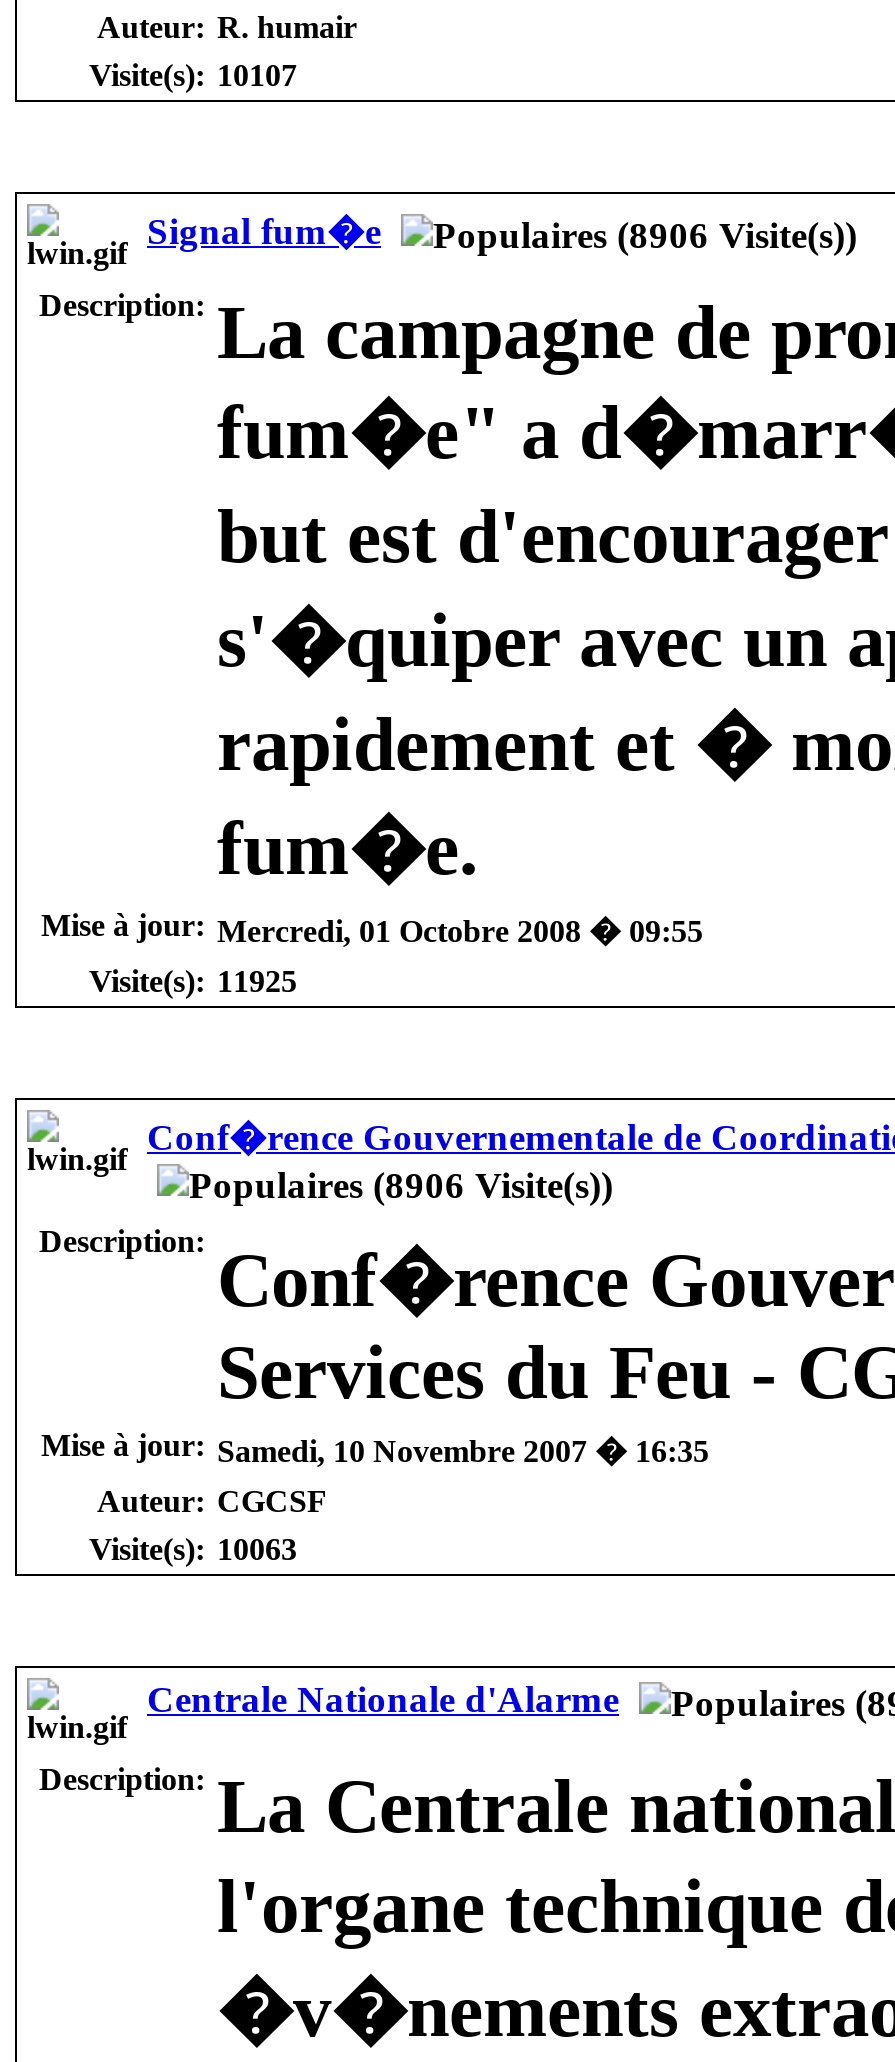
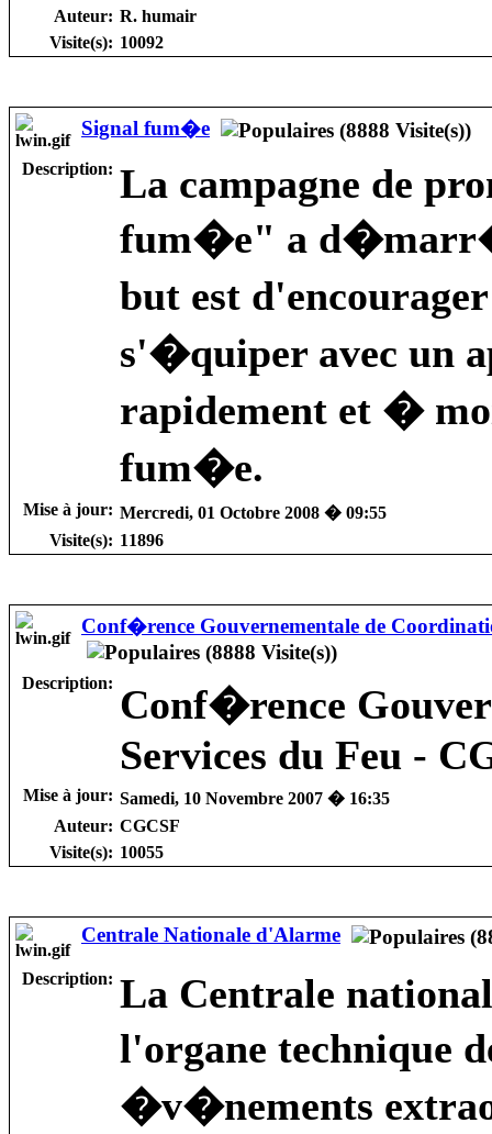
[89,58,297,92] Visite(s): 10107 -> [49,33,164,52] Visite(s): 10092
[89,964,297,998] Visite(s): 11925 -> [49,531,164,549] Visite(s): 11896
[89,1532,297,1566] Visite(s): 10063 -> [49,843,164,861] Visite(s): 10055

